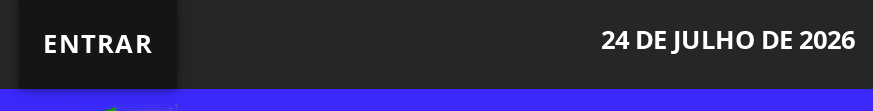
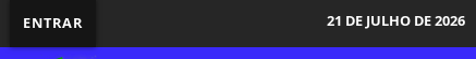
[601,21,855,57] 24 DE JULHO DE 2026 -> [327,11,465,30] 21 DE JULHO DE 2026

